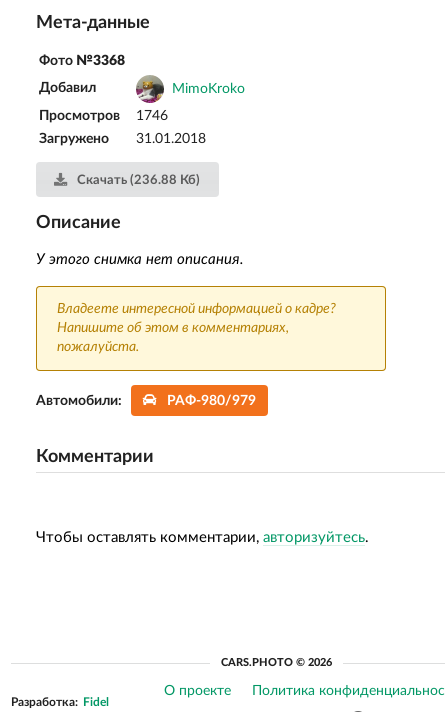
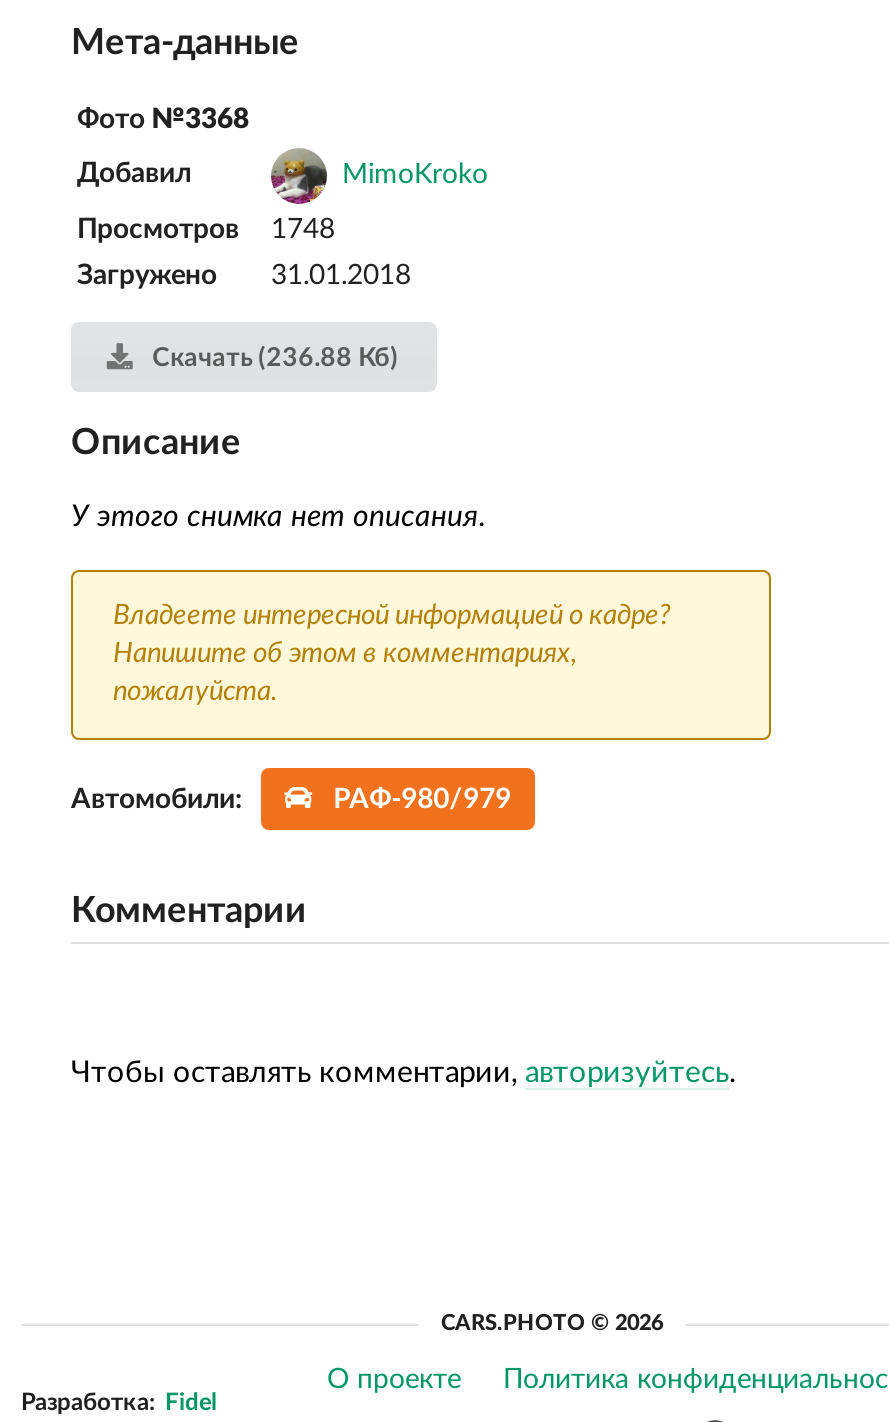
[39,109,168,123] Просмотров 1746 -> [77,217,335,245] Просмотров 1748

